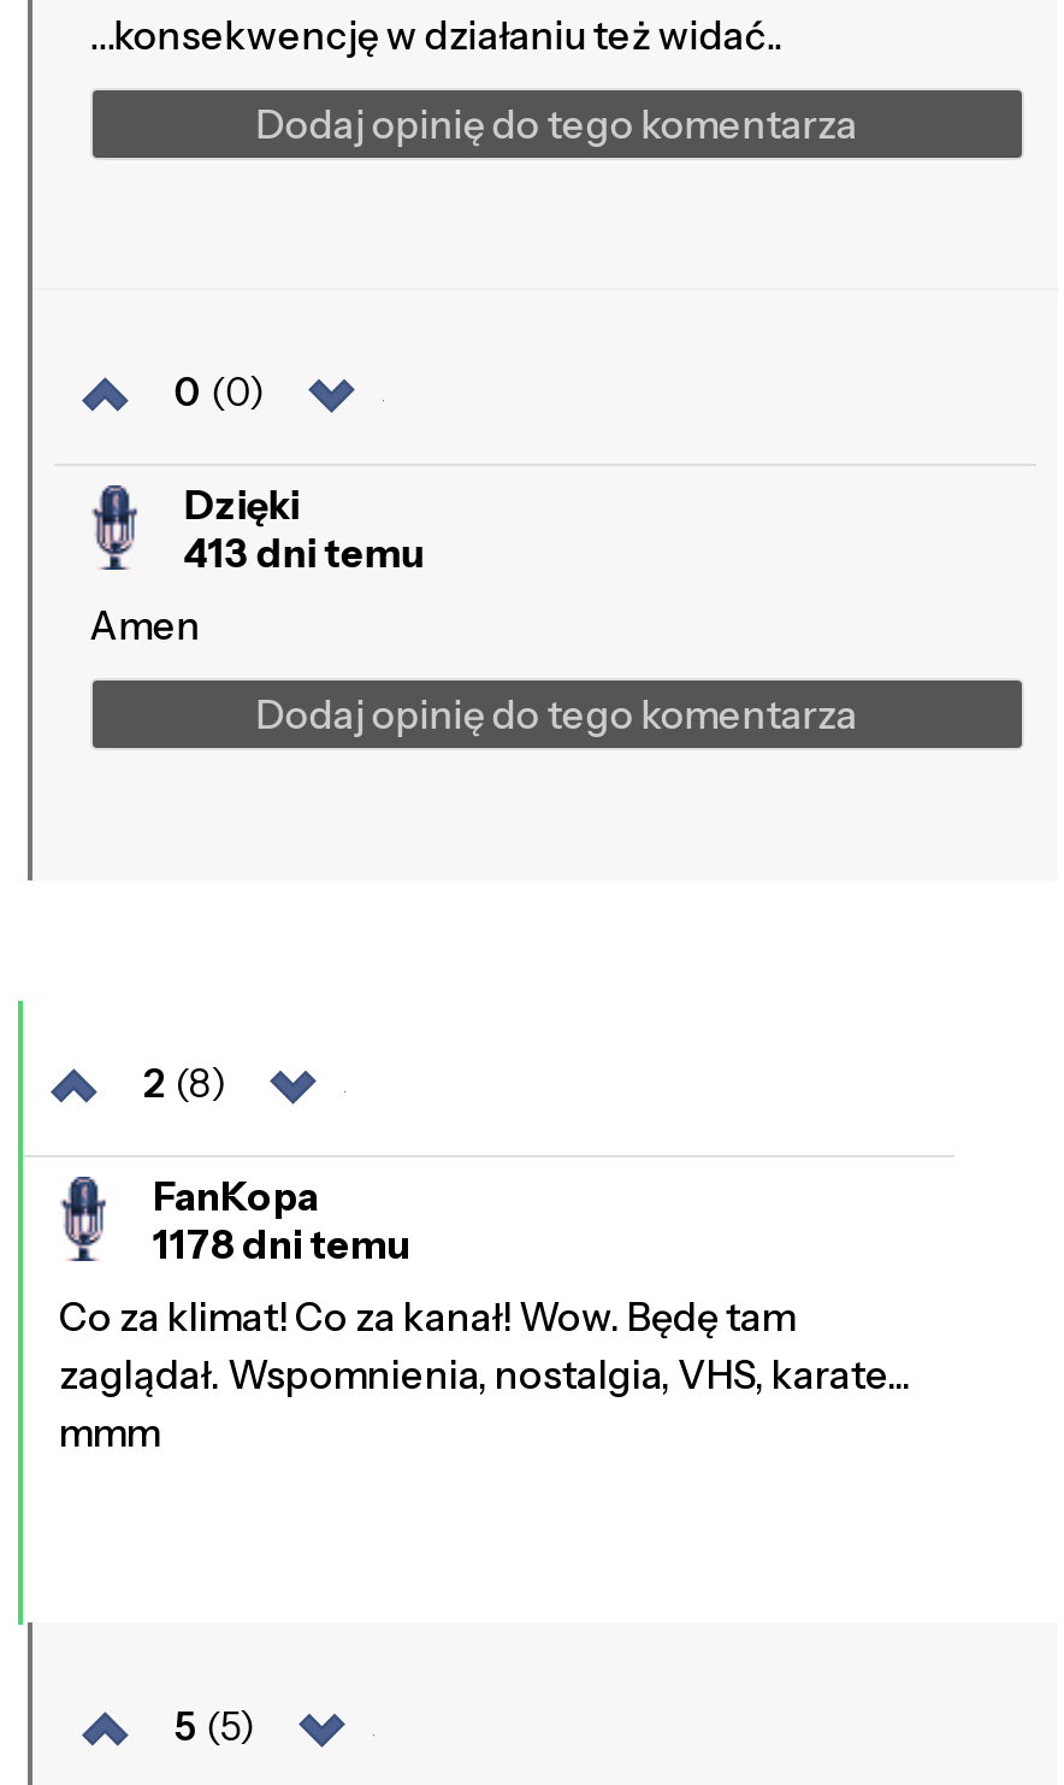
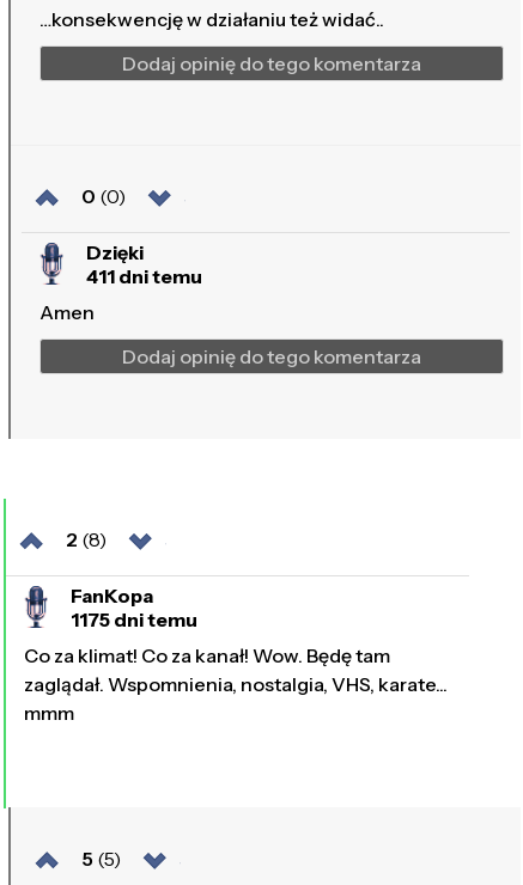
[184,528,424,576] 413 dni temu -> [86,264,202,288] 411 dni temu
[153,1220,410,1268] 1178 dni temu -> [71,607,197,631] 1175 dni temu

